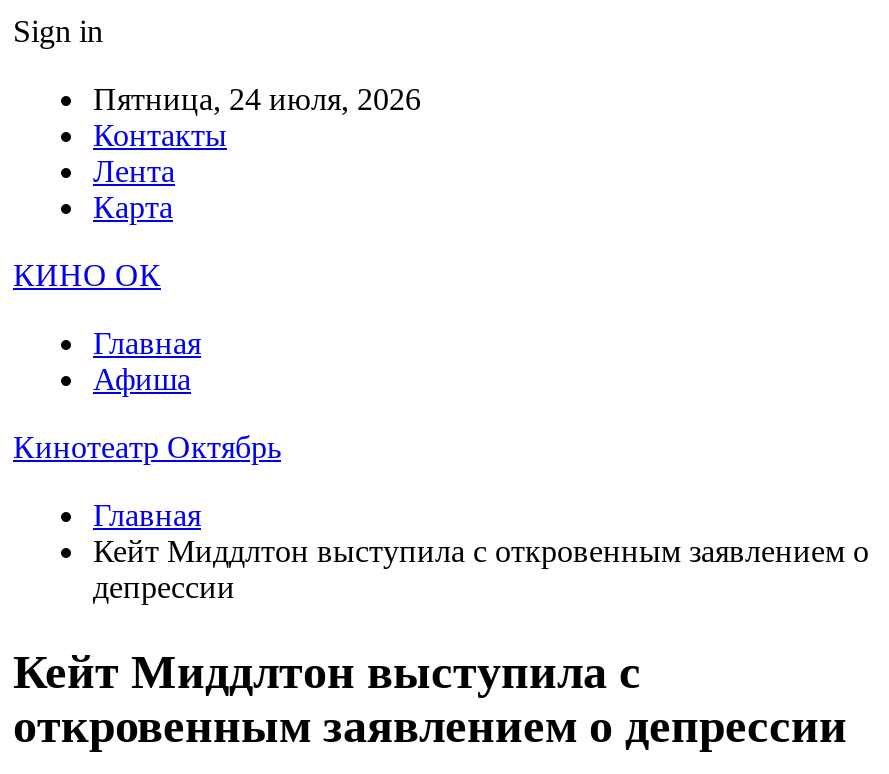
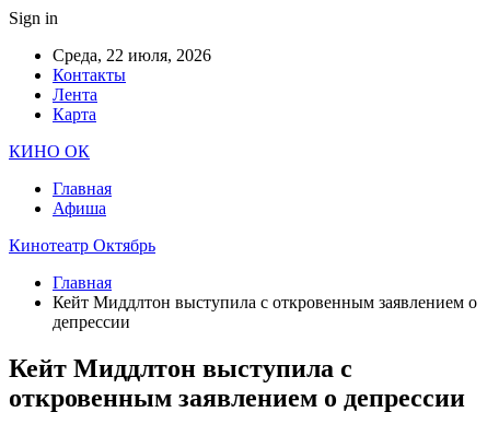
[93,82,421,116] Пятница, 24 июля, 2026 -> [53,46,211,64] Среда, 22 июля, 2026

